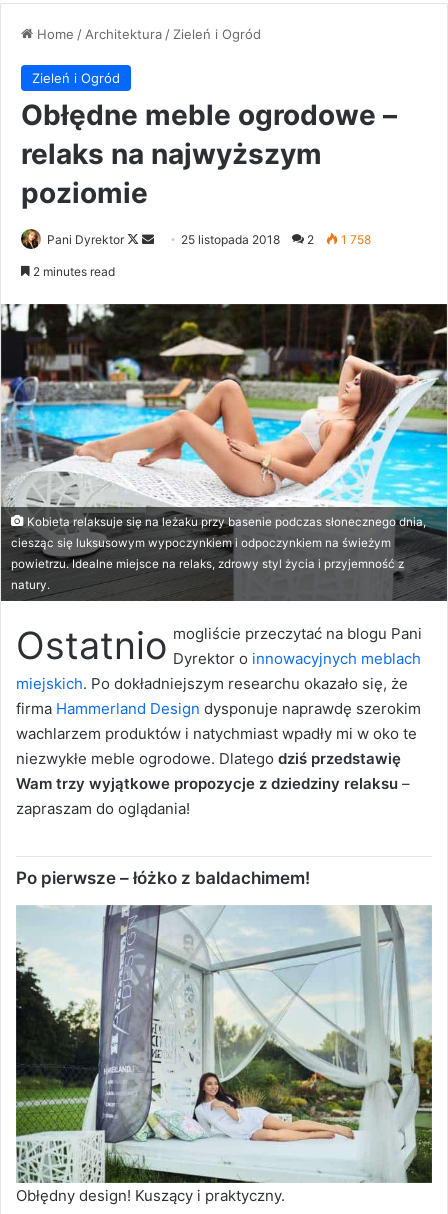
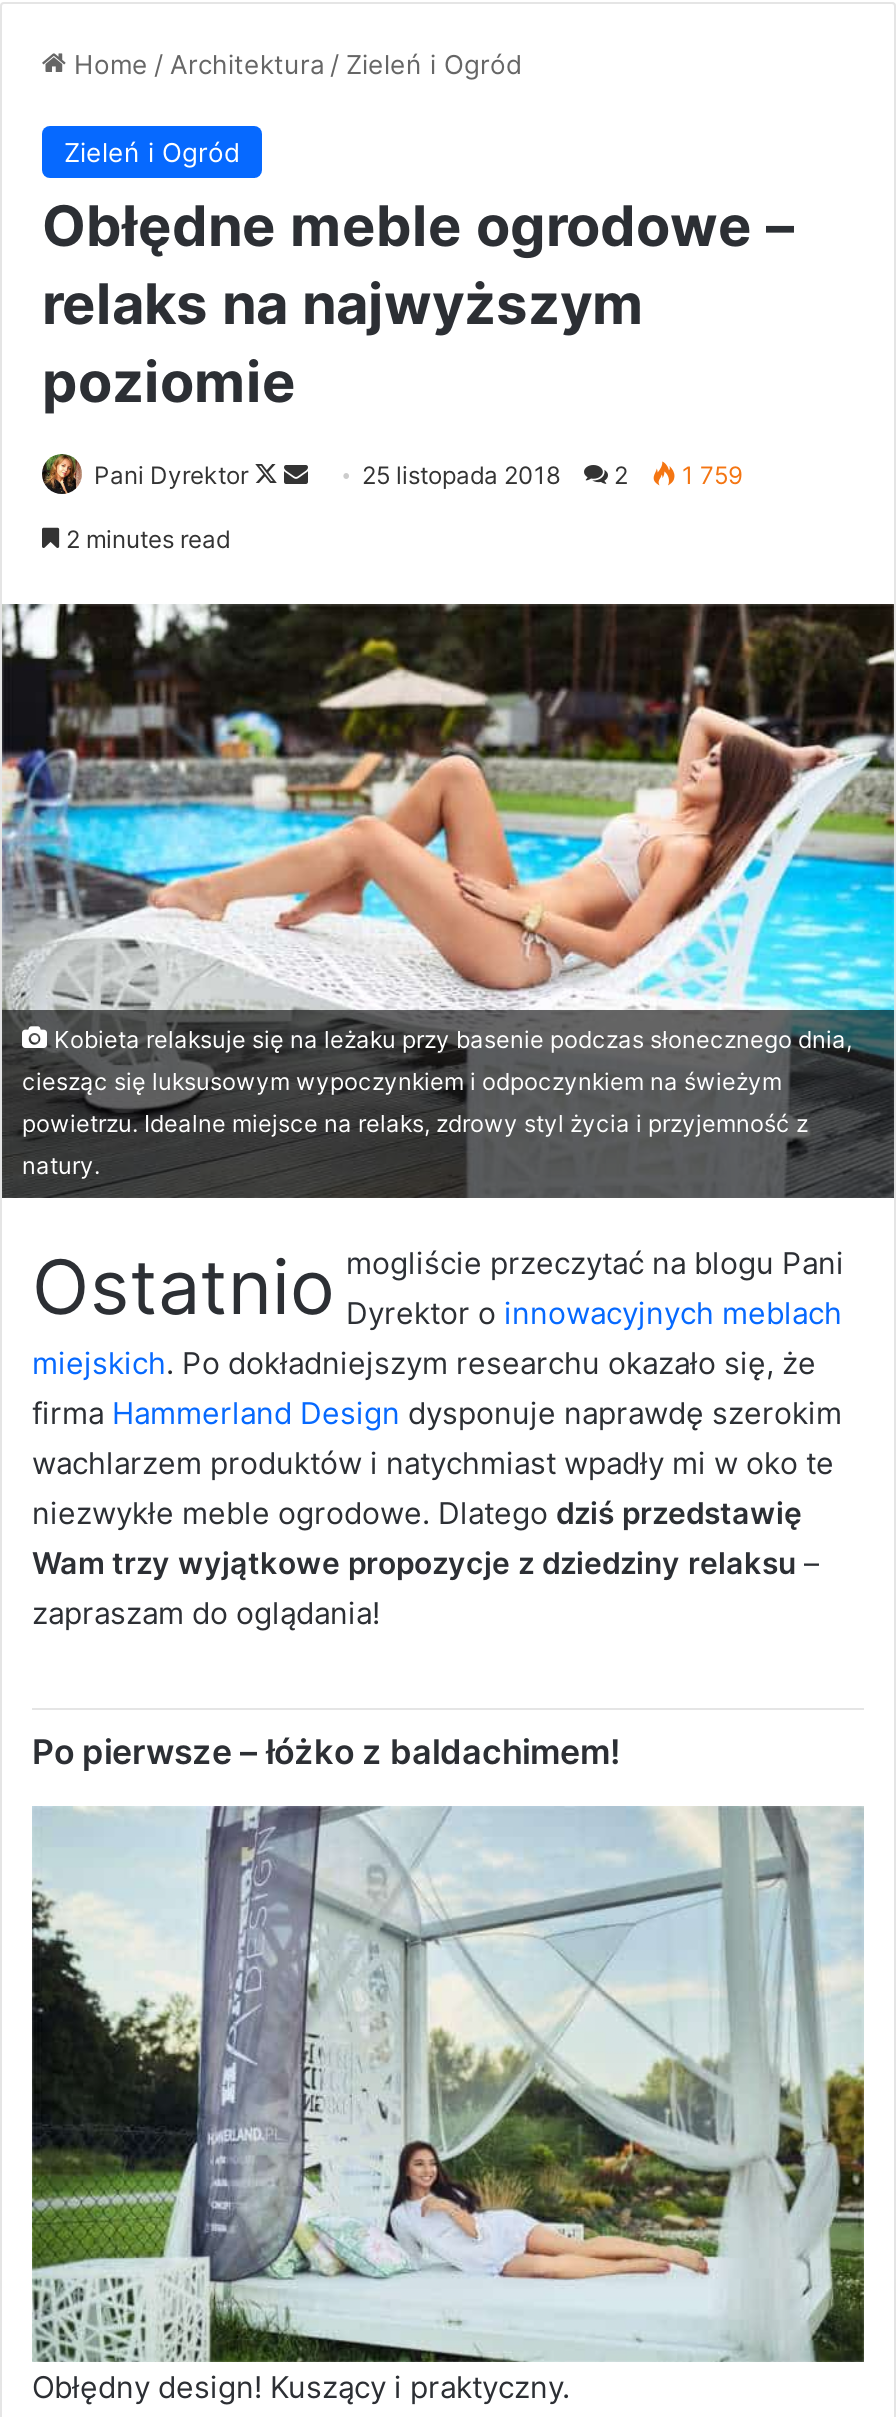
[338,232,371,247] 1 758 -> [676,461,742,491] 1 759

